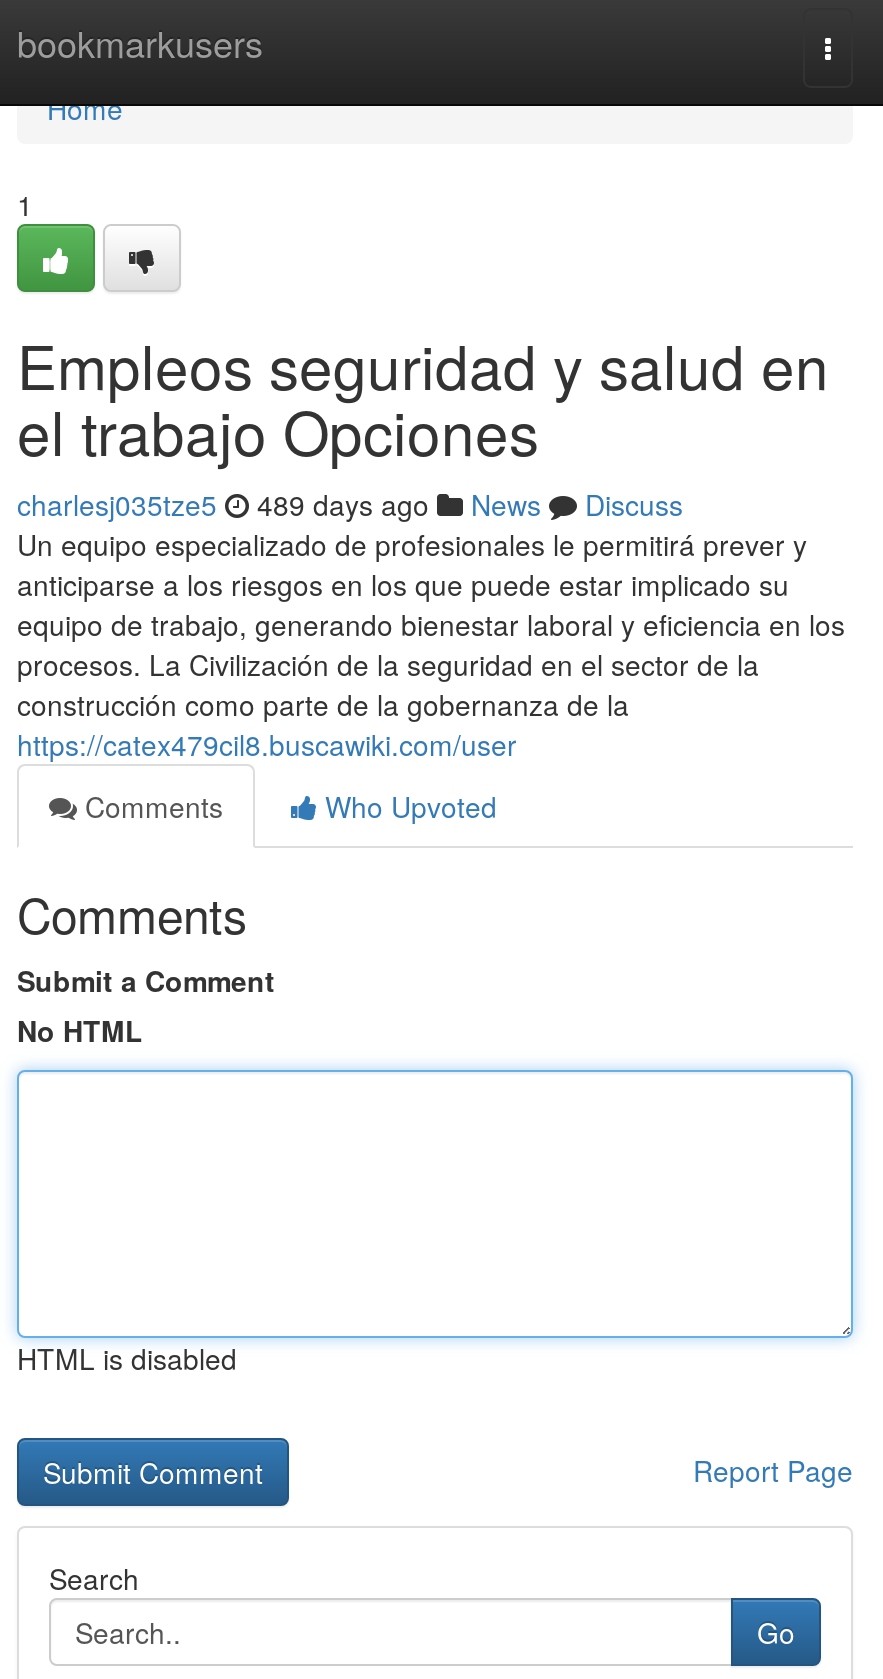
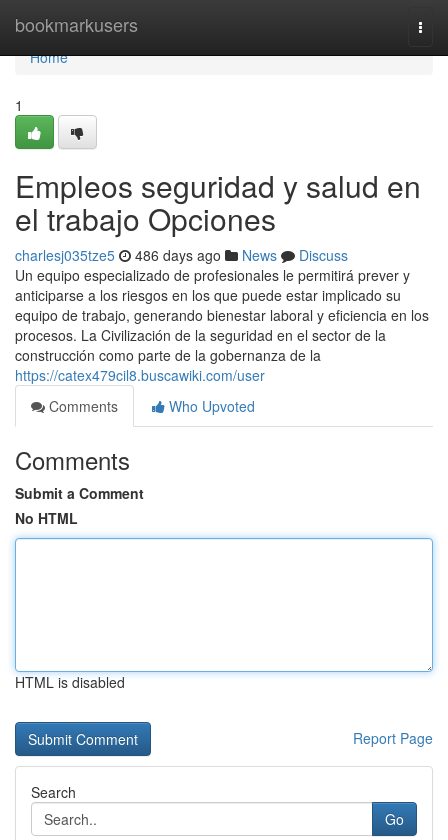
[17,484,683,524] charlesj035tze5 489 days ago News Discuss -> [15,245,348,265] charlesj035tze5 486 days ago News Discuss

